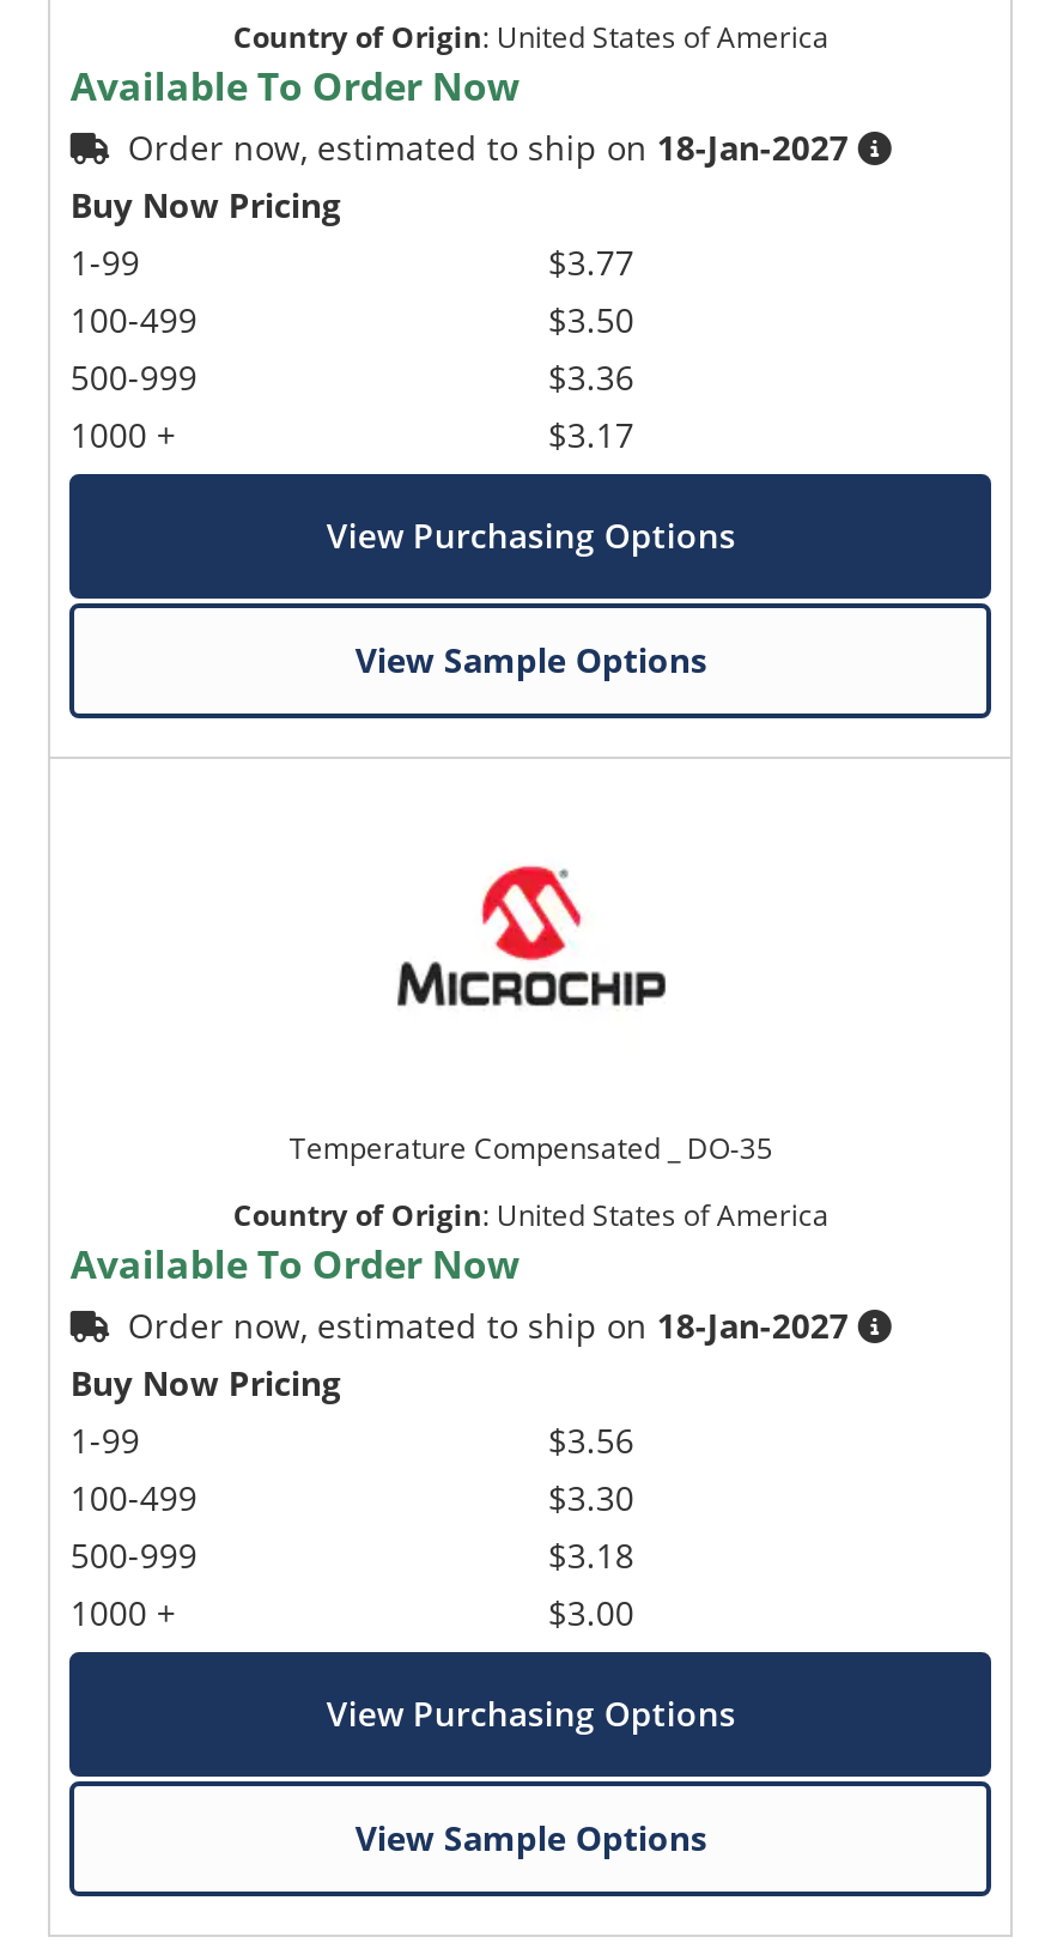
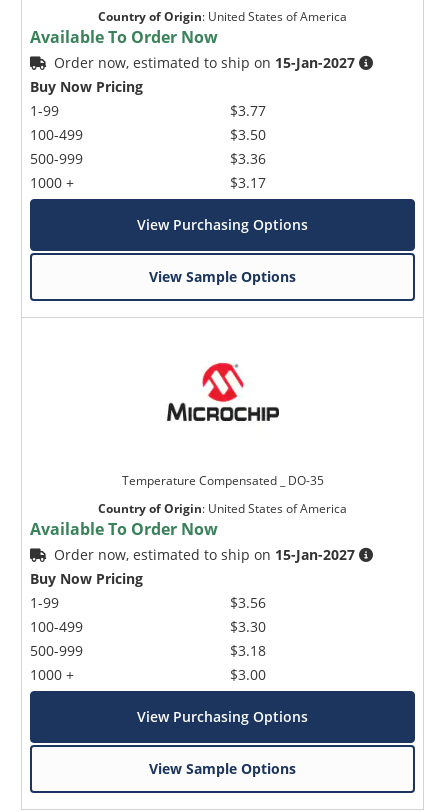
[128,125,848,170] Order now, estimated to ship on 18-Jan-2027 -> [54,53,355,72] Order now, estimated to ship on 15-Jan-2027
[128,1303,848,1348] Order now, estimated to ship on 18-Jan-2027 -> [54,545,355,564] Order now, estimated to ship on 15-Jan-2027

